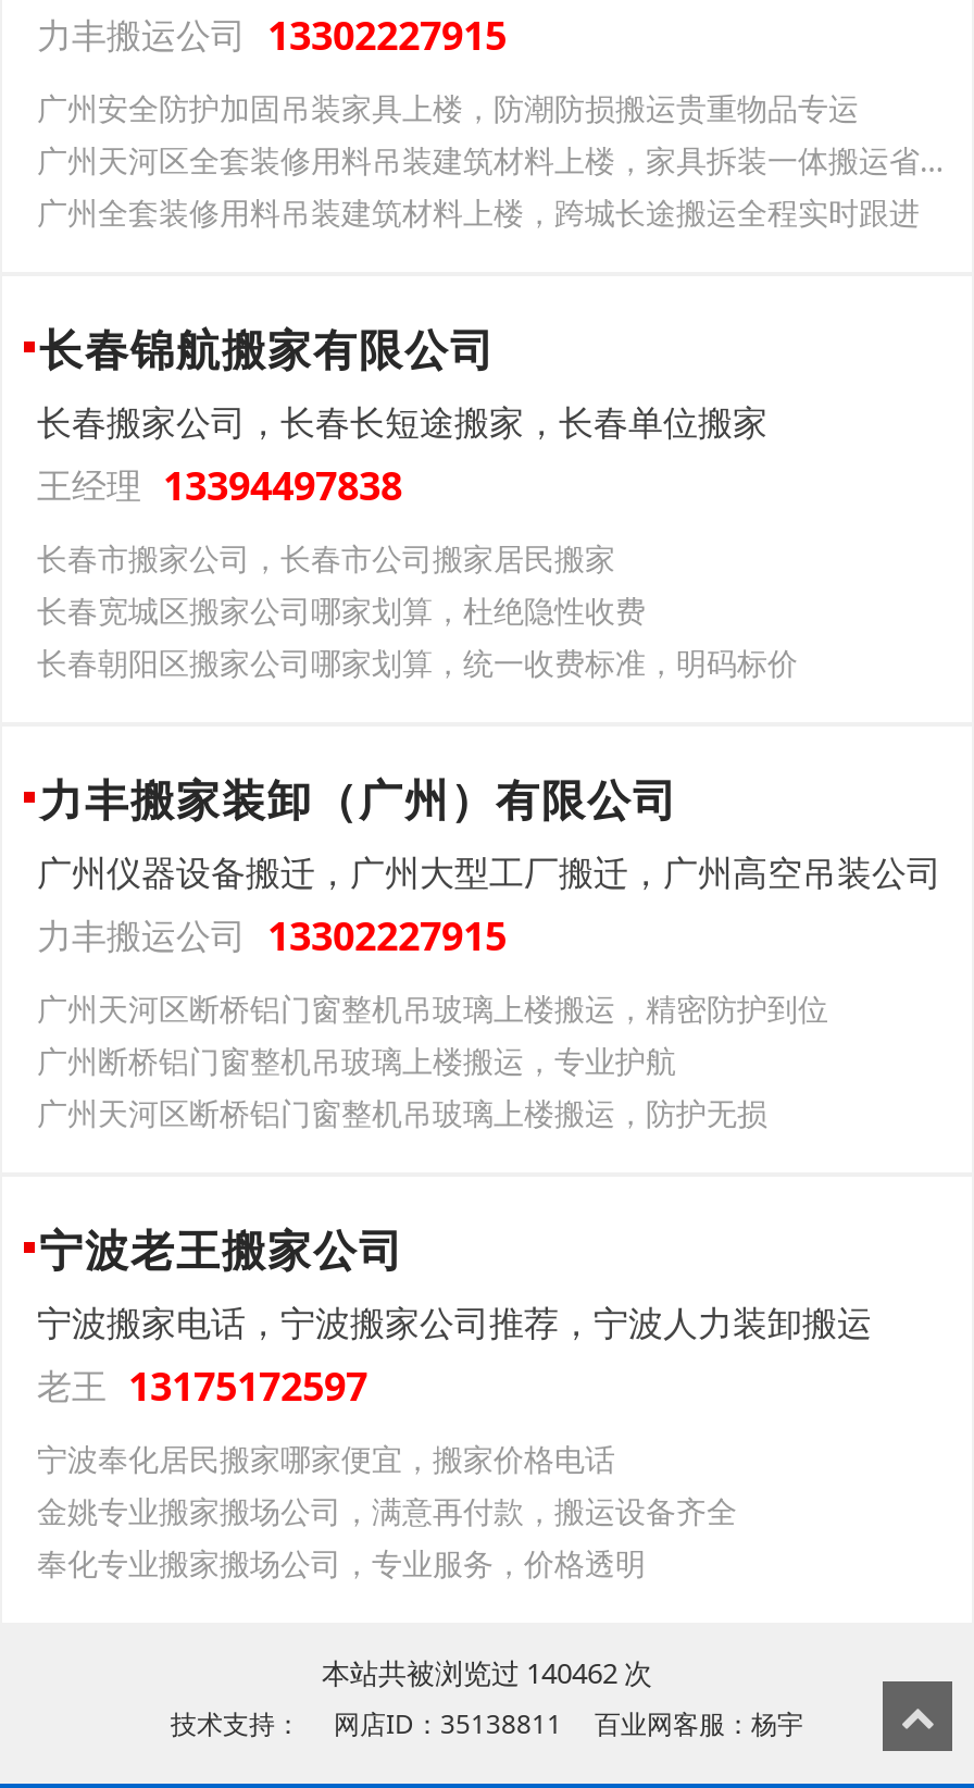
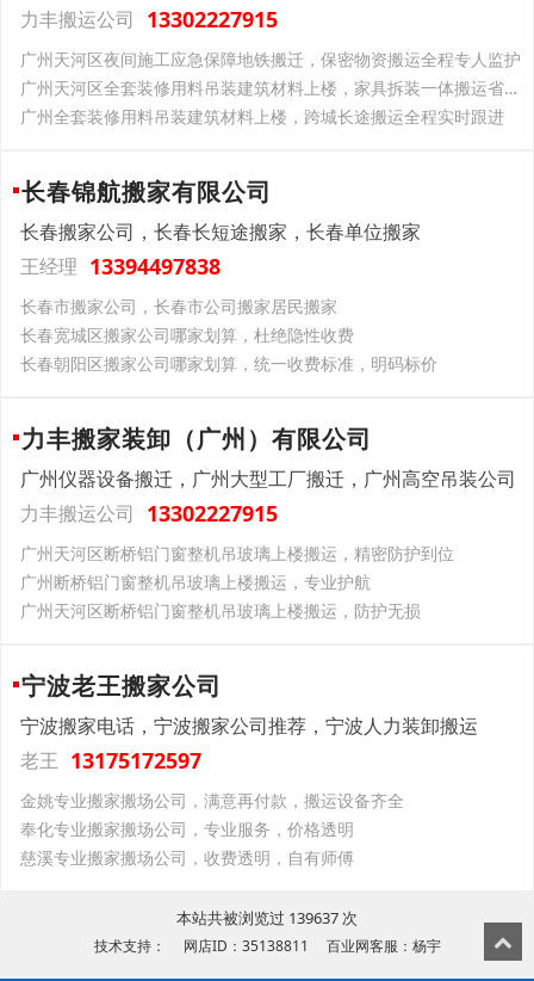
[37,87,859,128] 广州安全防护加固吊装家具上楼，防潮防损搬运贵重物品专运 -> [20,48,521,70] 广州天河区夜间施工应急保障地铁搬迁，保密物资搬运全程专人监护
[37,1438,615,1479] 宁波奉化居民搬家哪家便宜，搬家价格电话 -> none
moved [37,1490,737,1583] -> [20,789,404,840]: 金姚专业搬家搬场公司，满意再付款，搬运设备齐全 | 奉化专业搬家搬场公司，专业服务，价格透明
[322,1653,652,1692] 本站共被浏览过 140462 次 -> [20,846,358,928] 慈溪专业搬家搬场公司，收费透明，自有师傅 | 本站共被浏览过 139637 次

